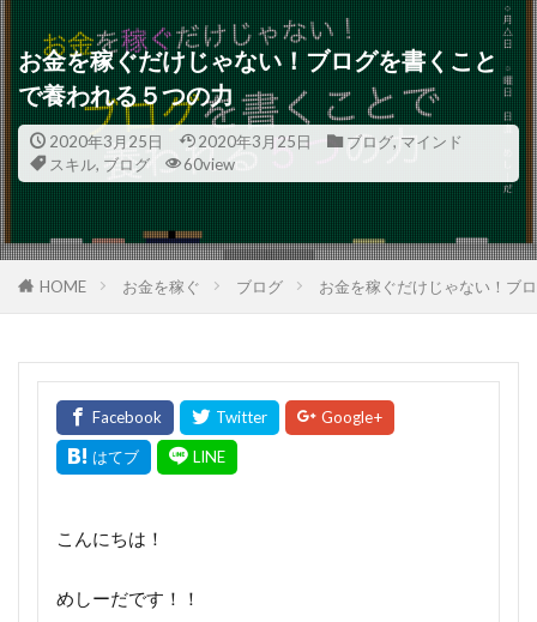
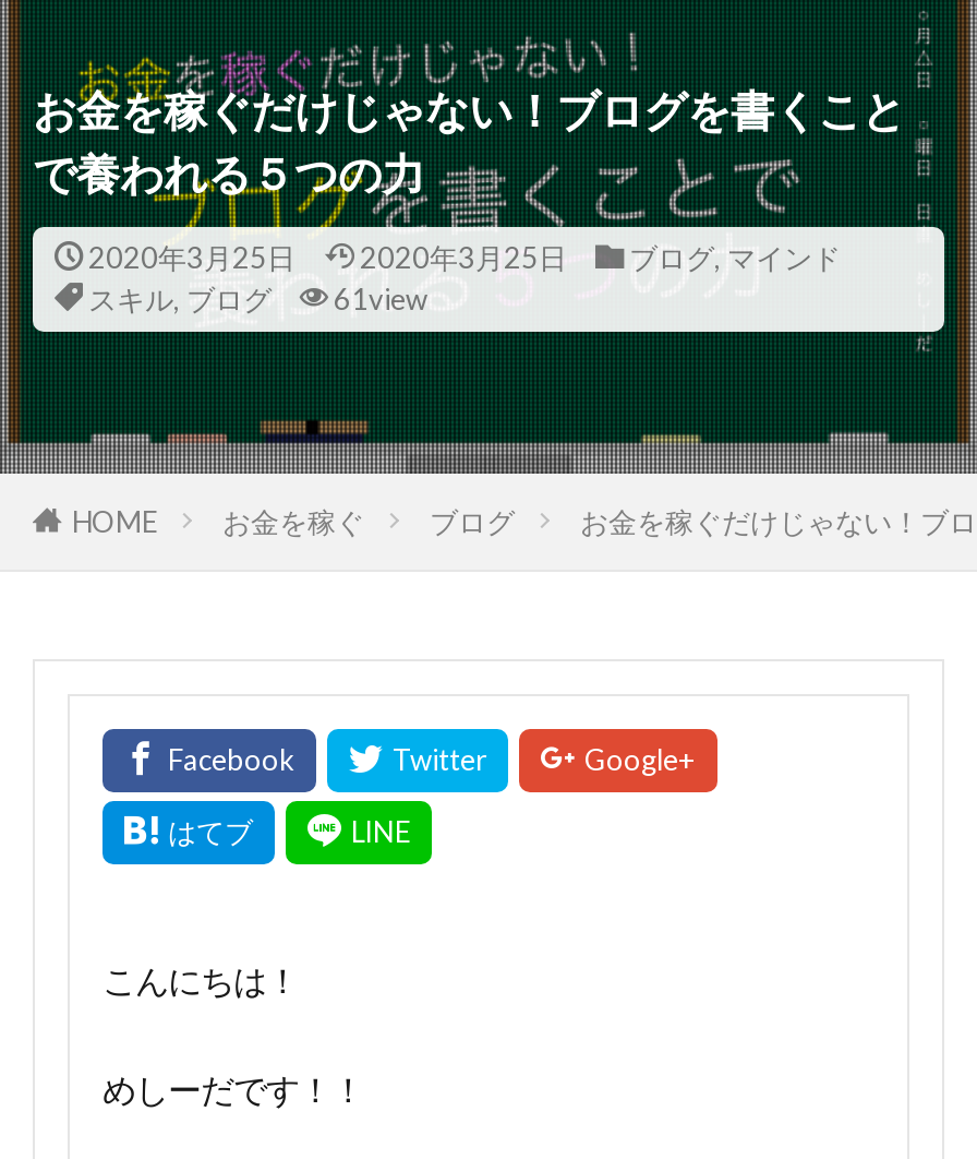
[183,154,235,173] 60view -> [334,280,427,315] 61view

